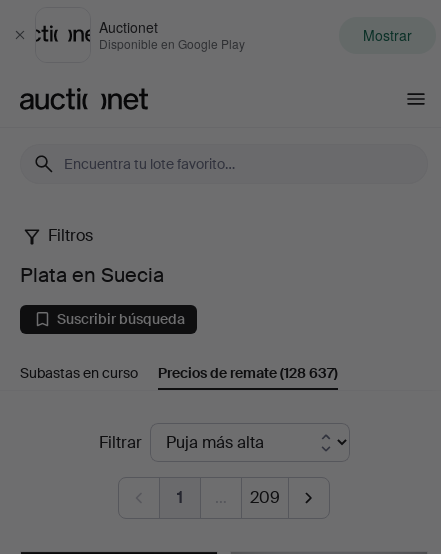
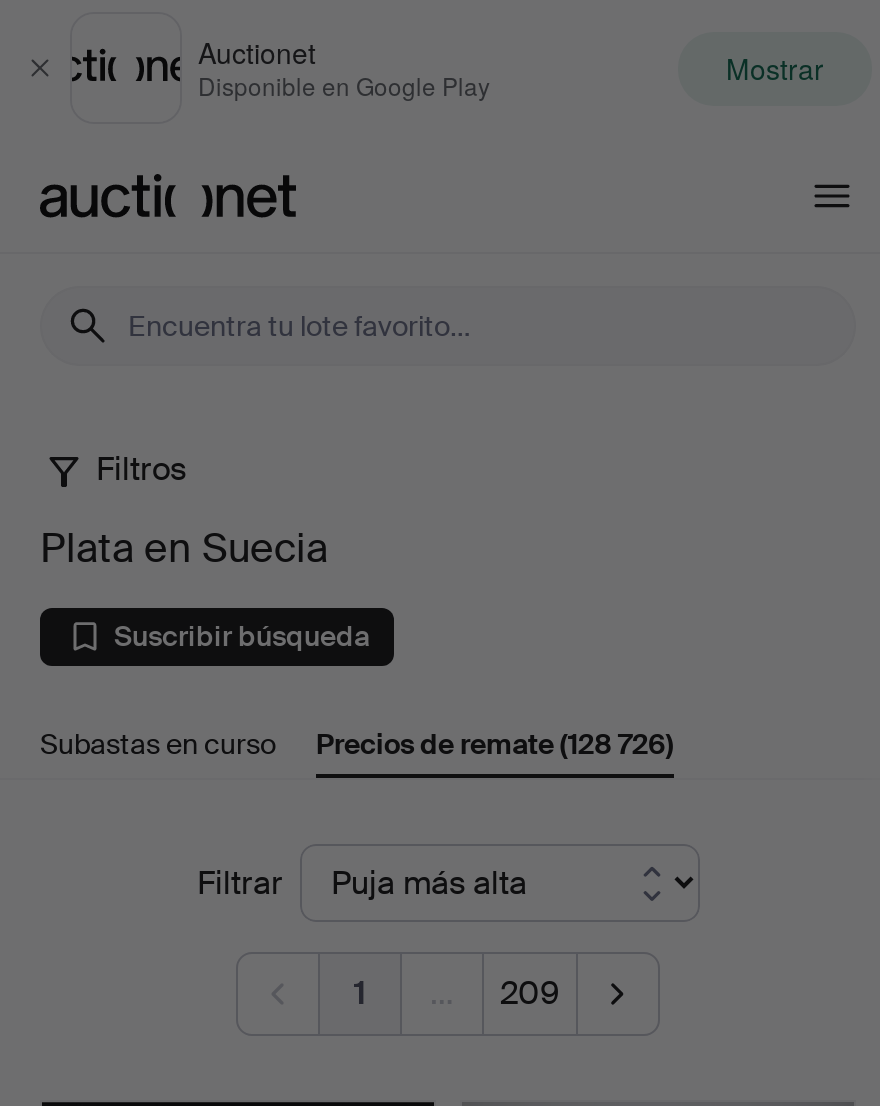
[158,364,338,382] Precios de remate(128 637) -> [316,725,674,761] Precios de remate(128 726)

